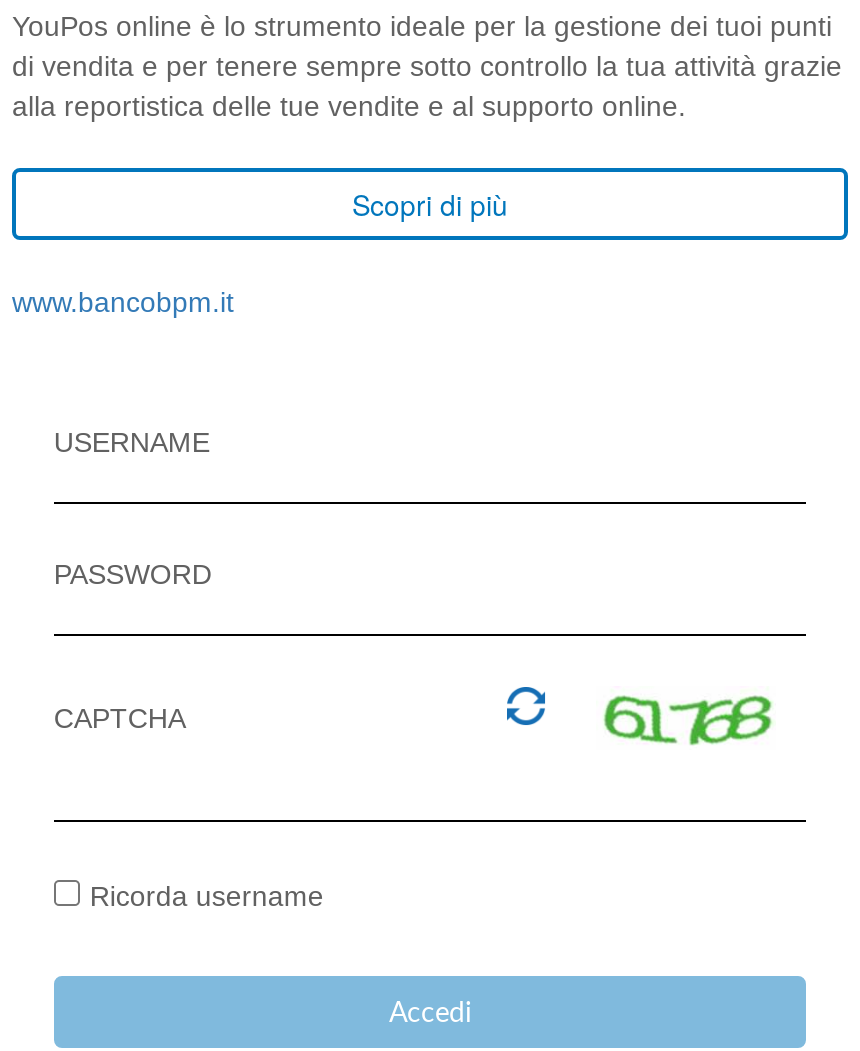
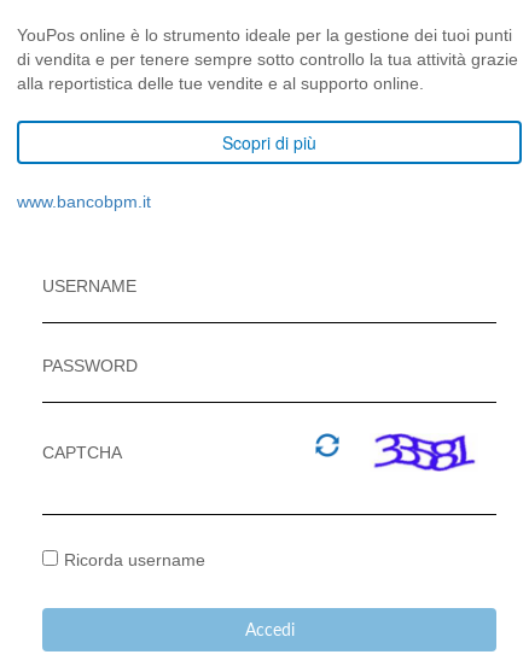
[602,686,774,750] [image] -> [373,432,476,473] [image]

